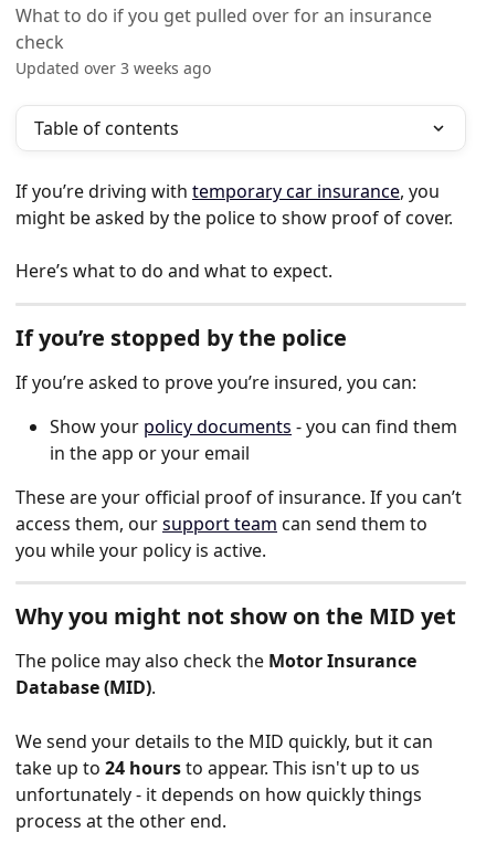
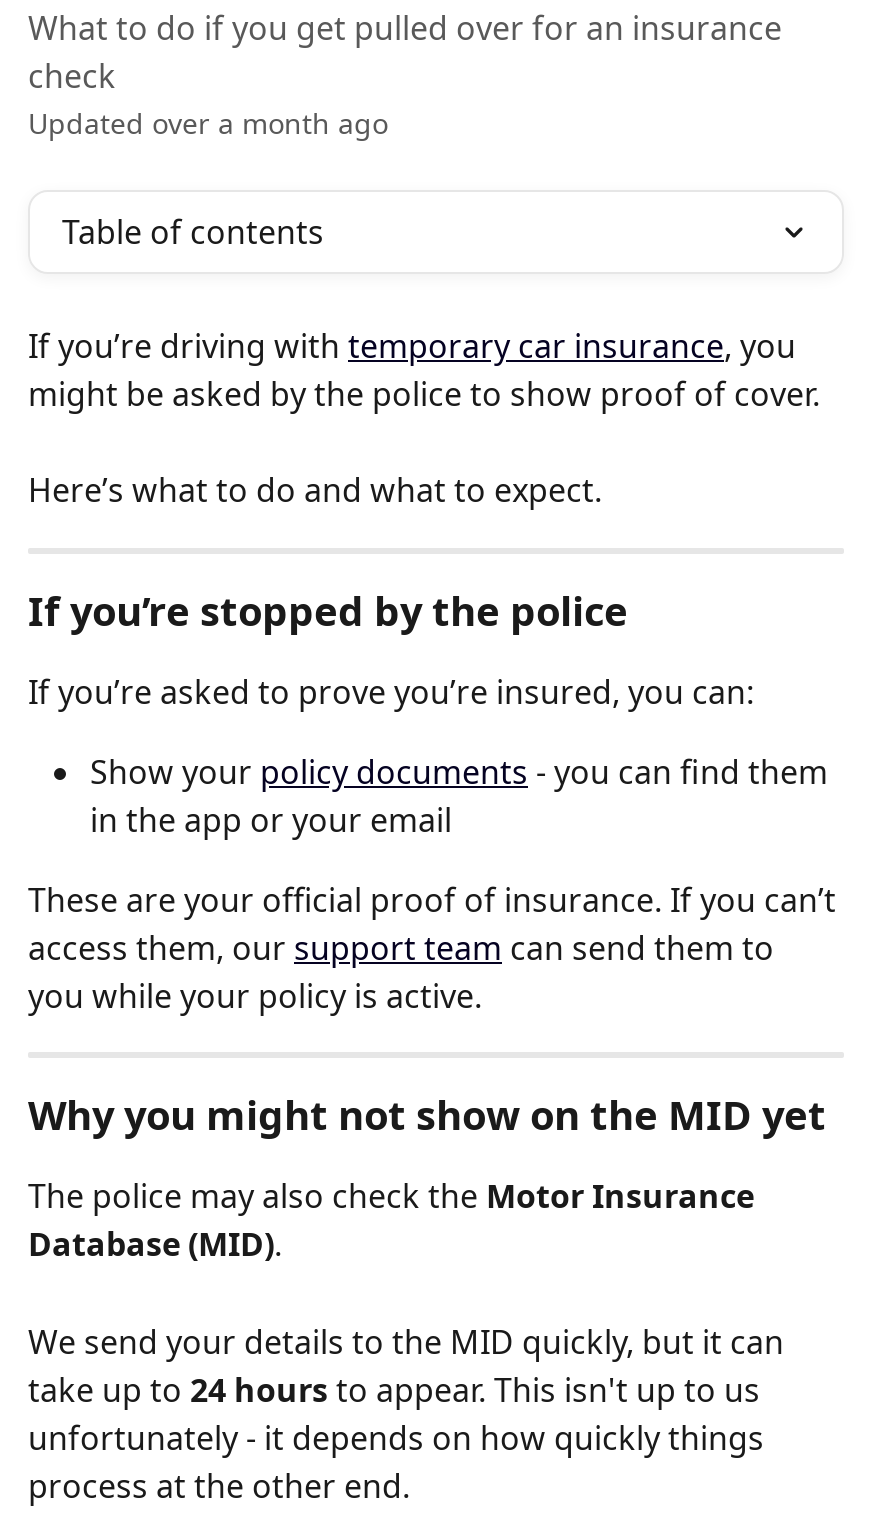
[15,57,211,78] Updated over 3 weeks ago -> [28,104,388,142] Updated over a month ago

